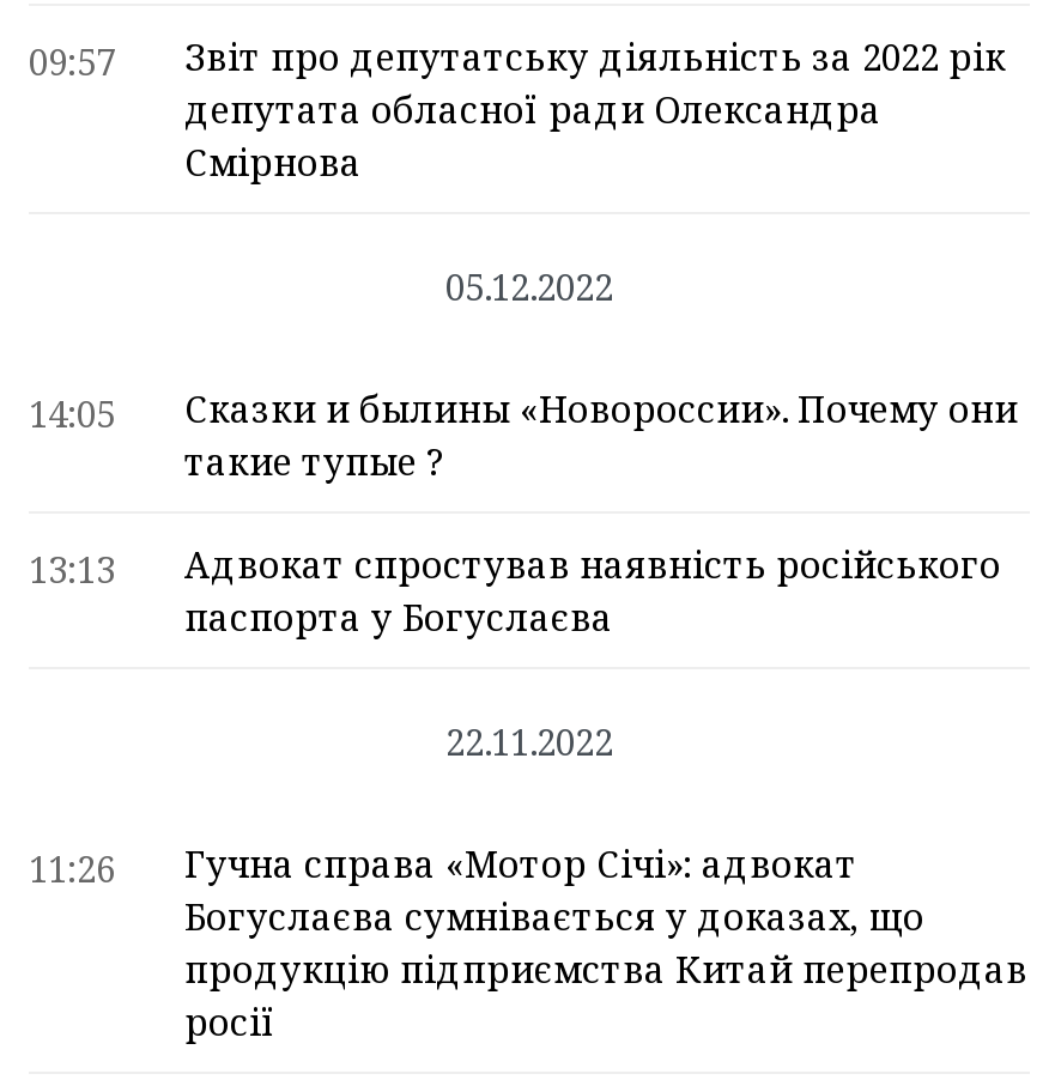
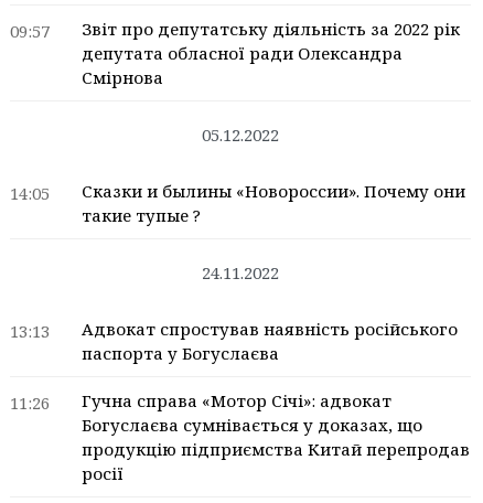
none -> [202,261,279,283] 24.11.2022
moved [29,540,1001,641] -> [10,318,458,364]: 13:13 | Адвокат спростував наявність російського | паспорта у Богуслаєва
[445,717,613,765] 22.11.2022 -> none

